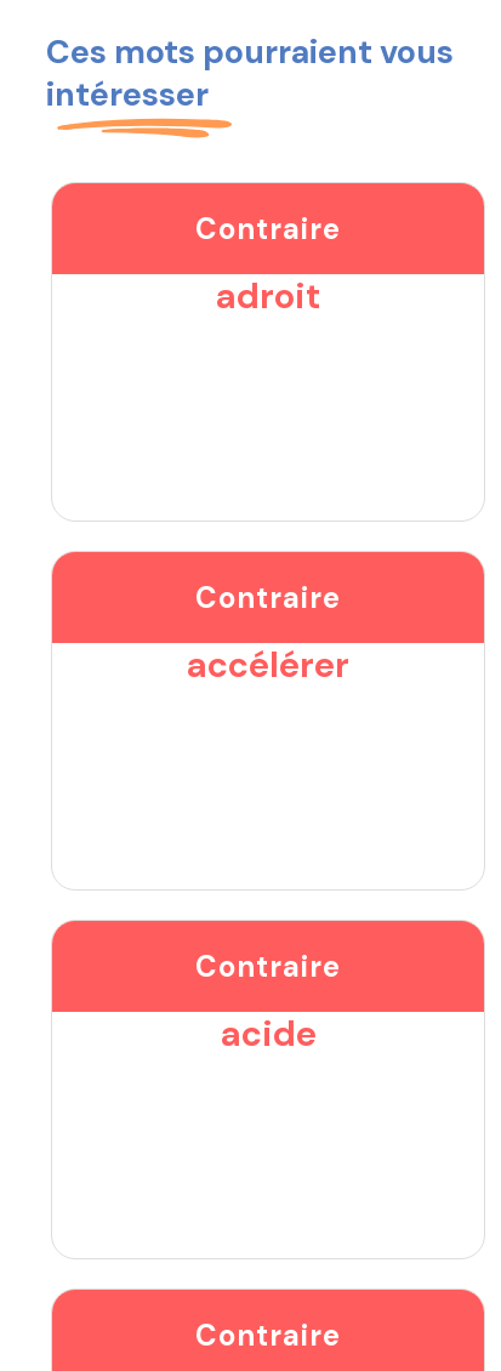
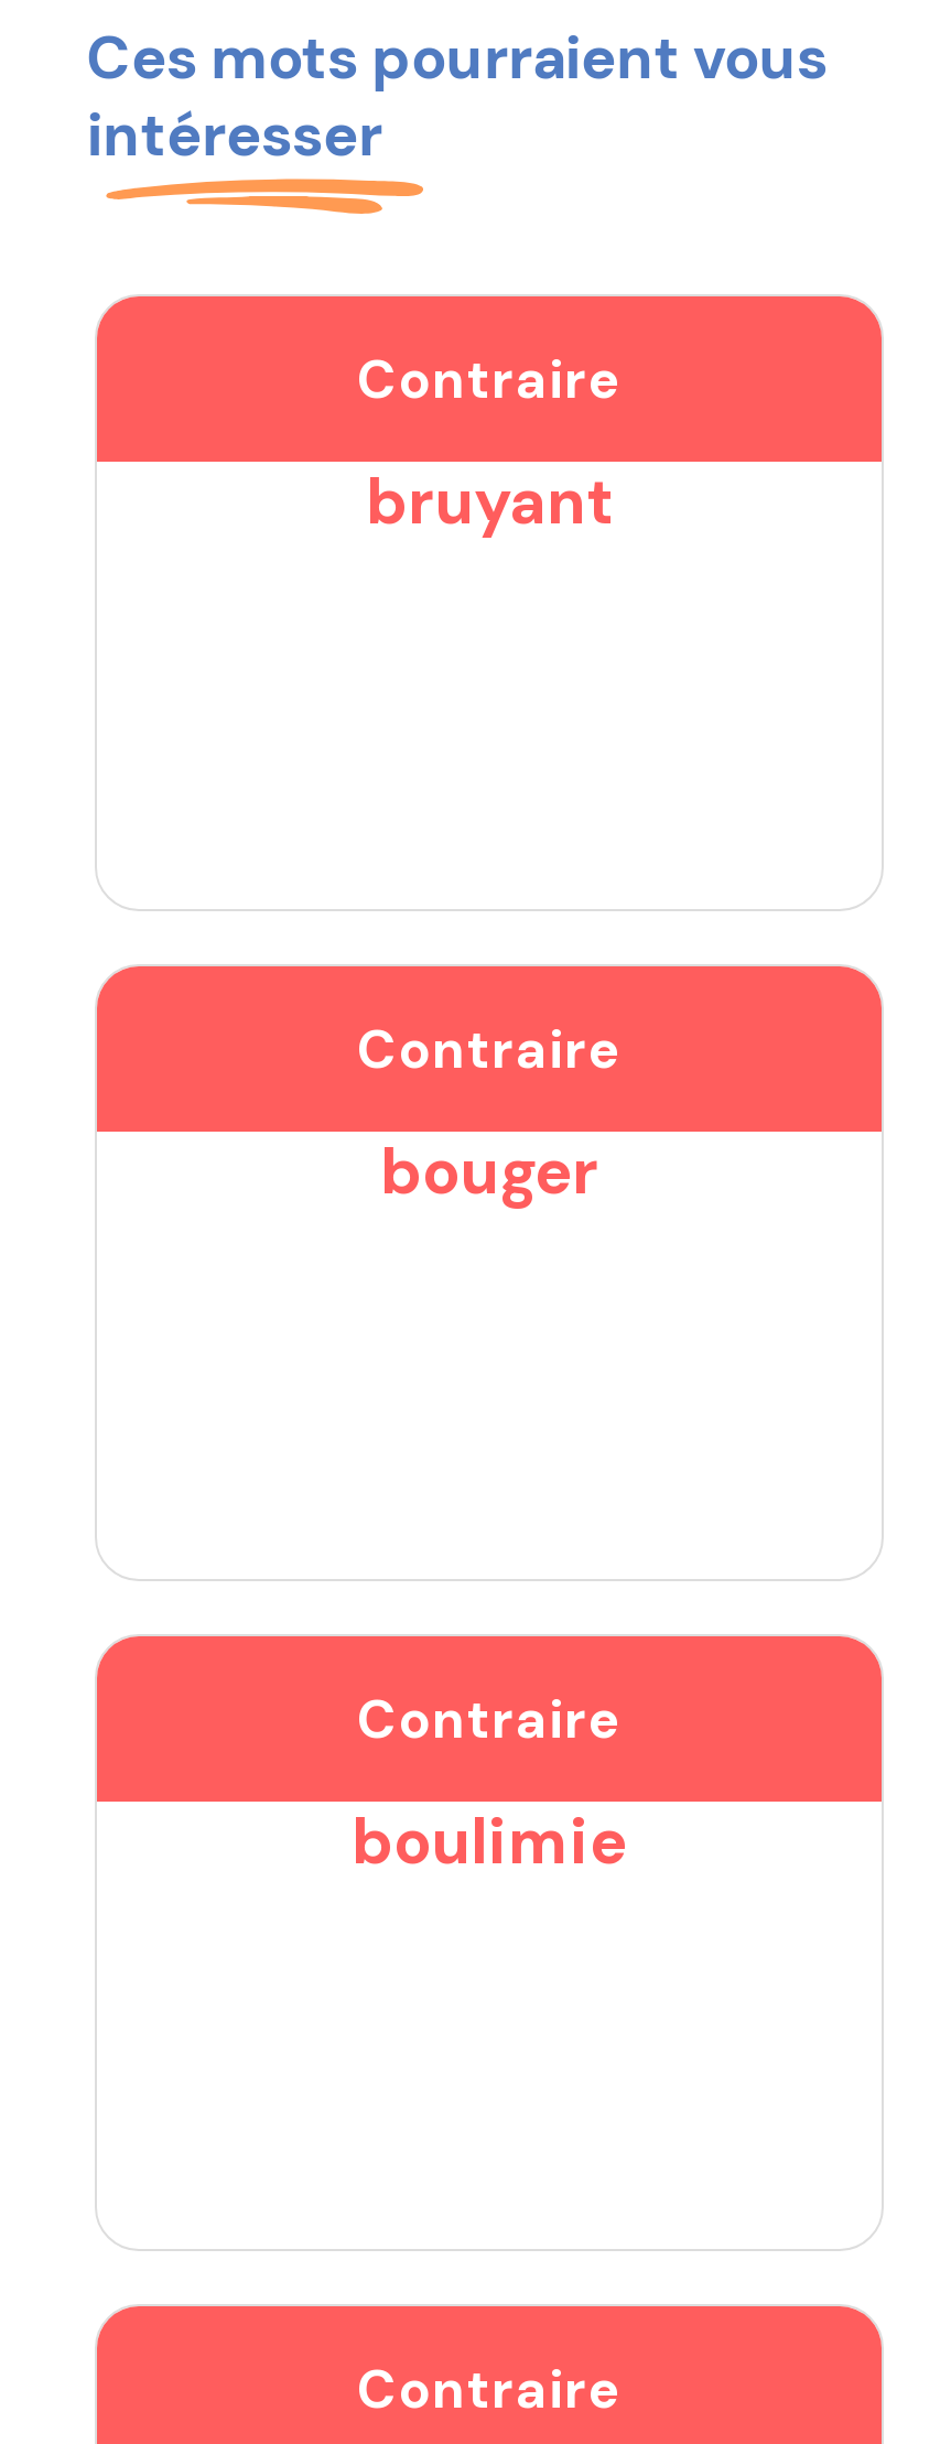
[216,273,320,319] adroit -> [366,459,613,543] bruyant
[187,642,349,688] accélérer -> [380,1129,598,1213] bouger
[220,1011,316,1057] acide -> [352,1799,627,1883] boulimie

